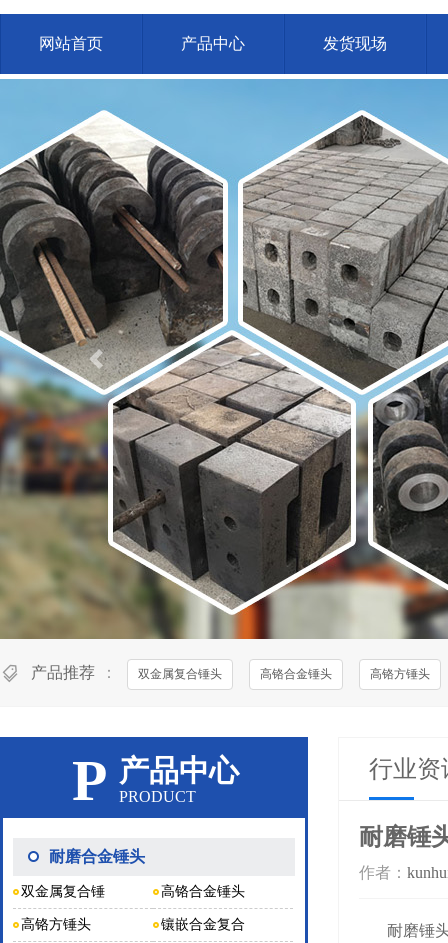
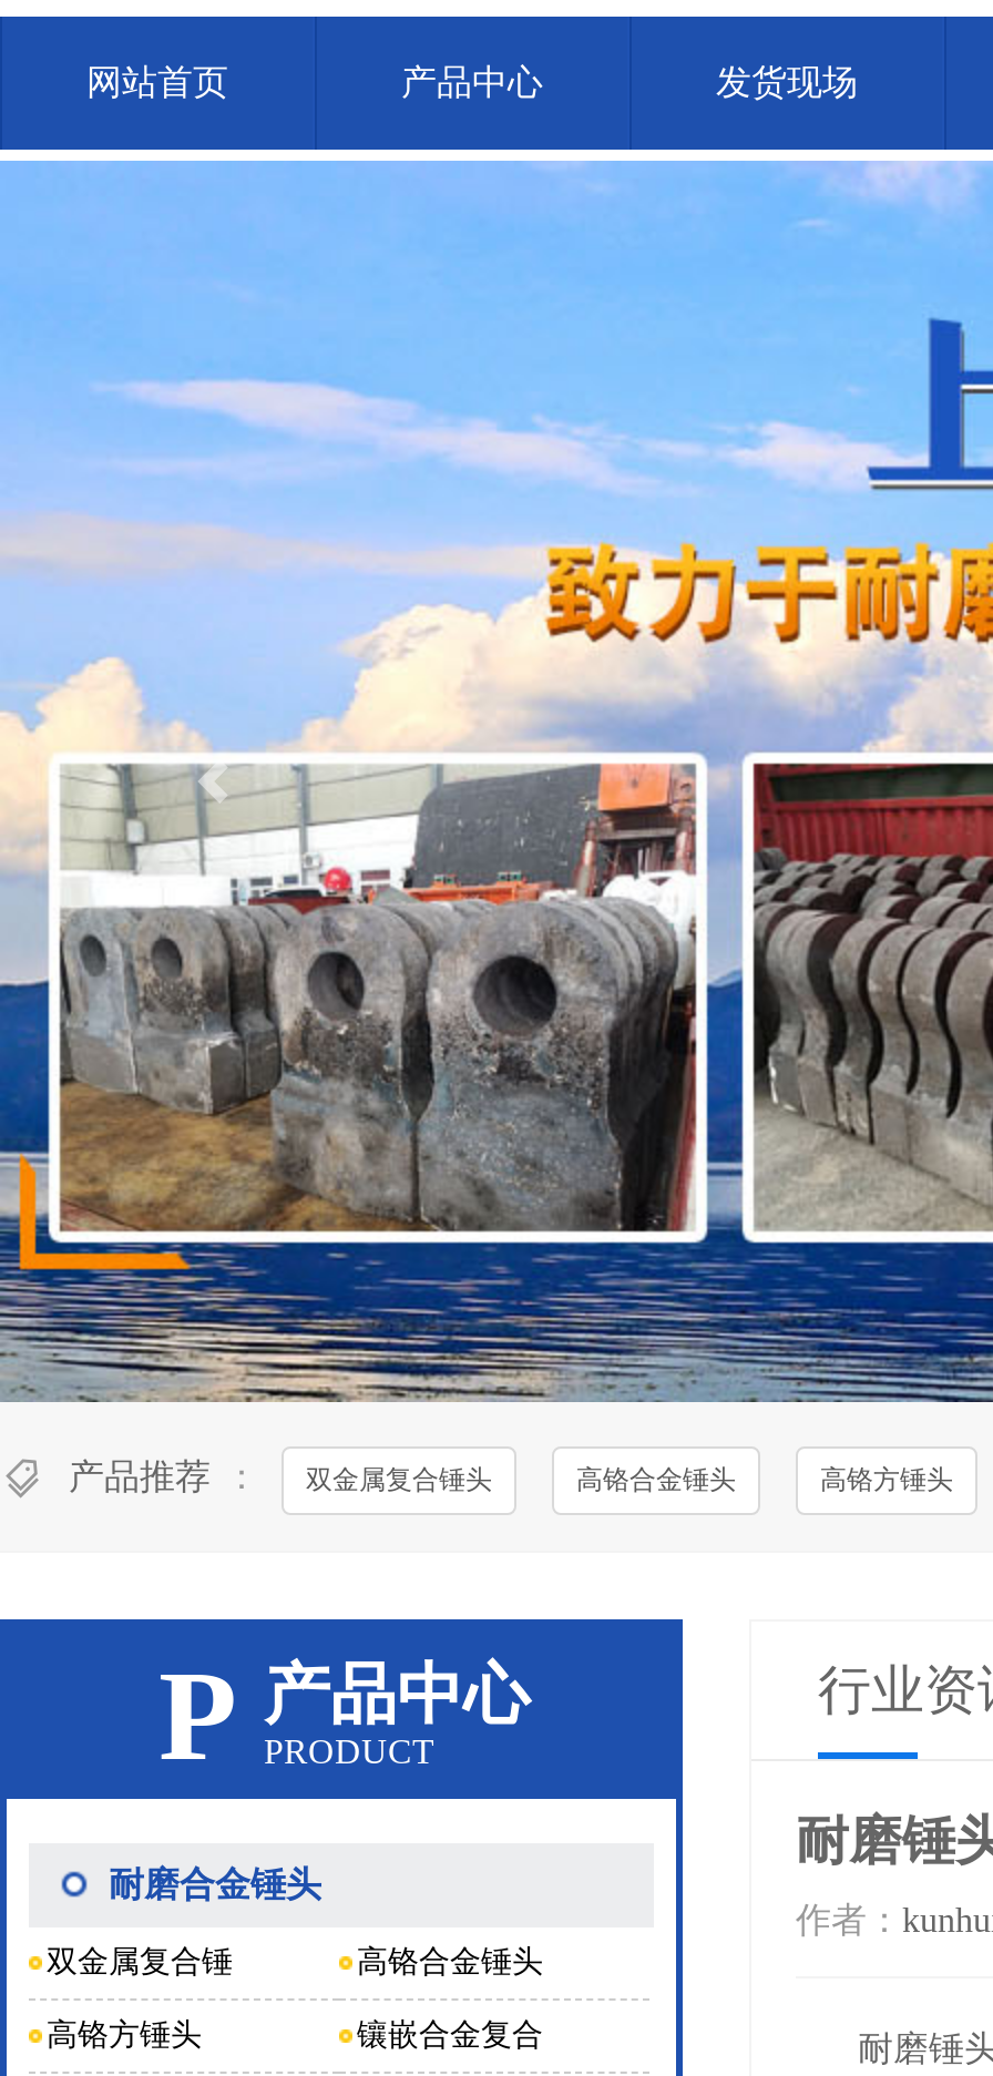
[3,79,445,640] [image] -> [7,161,986,1404] [image]

